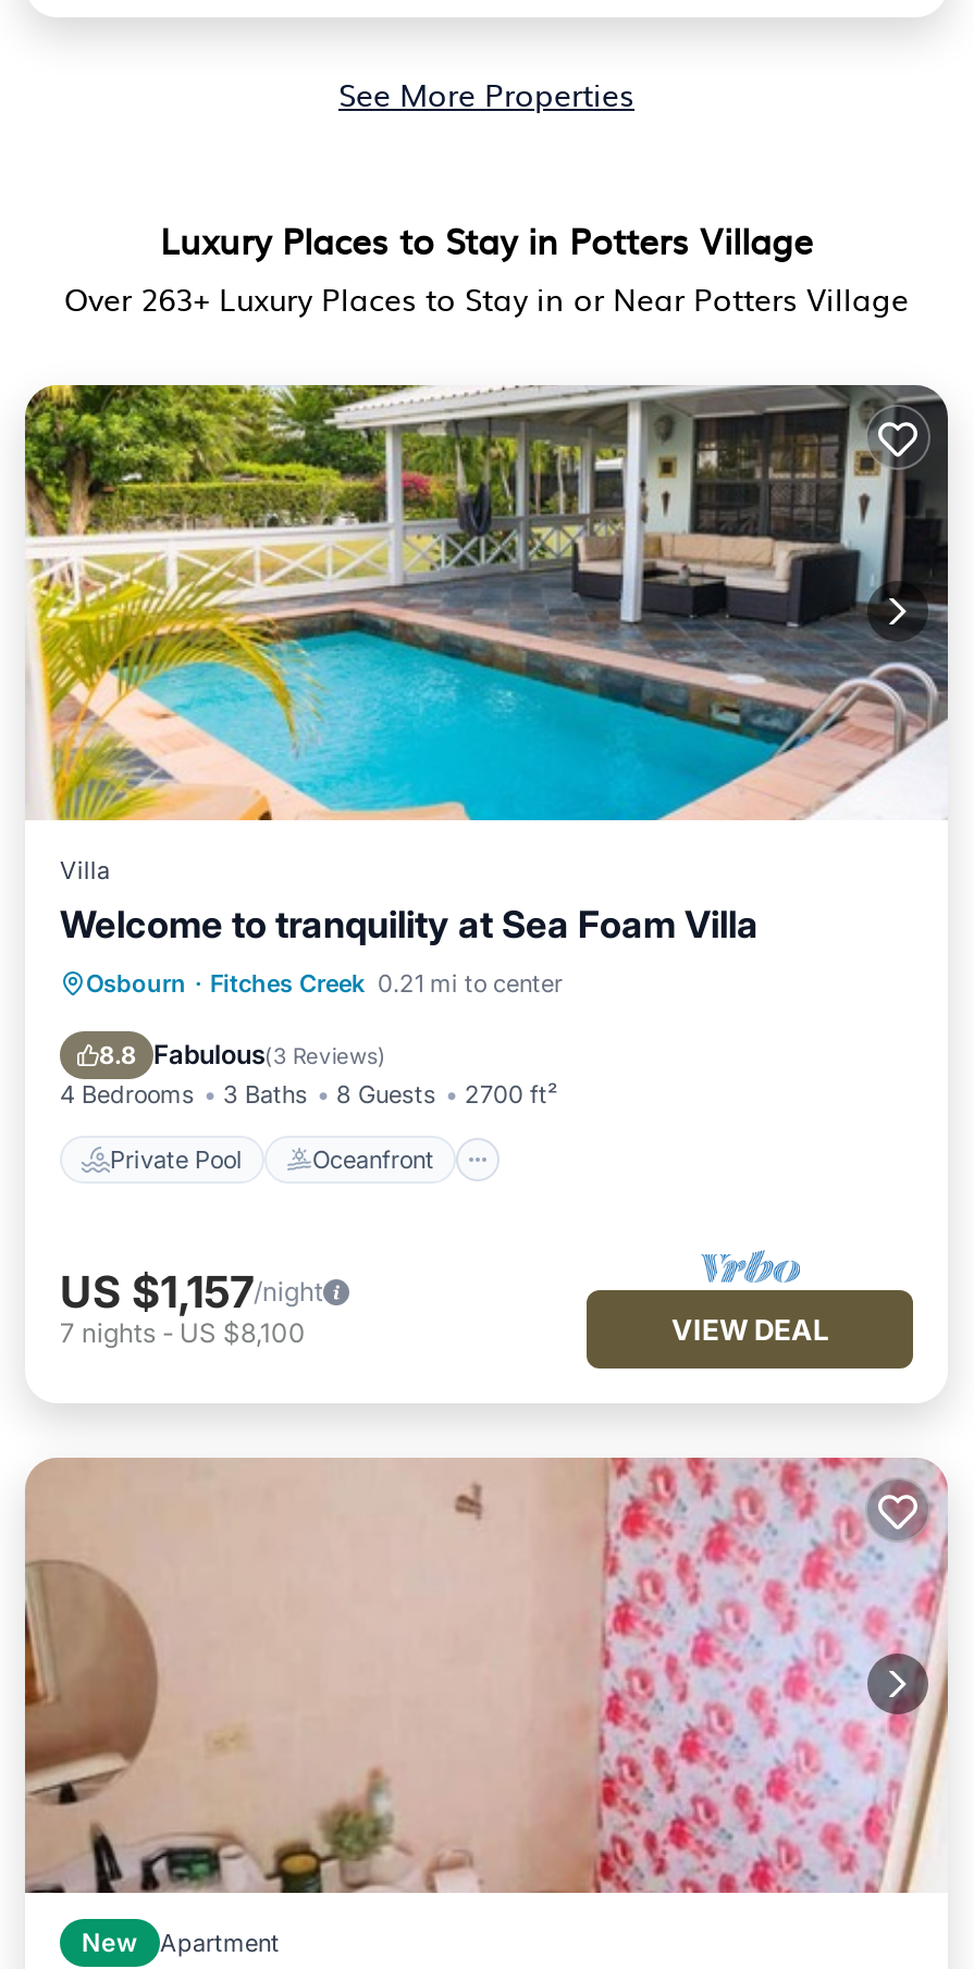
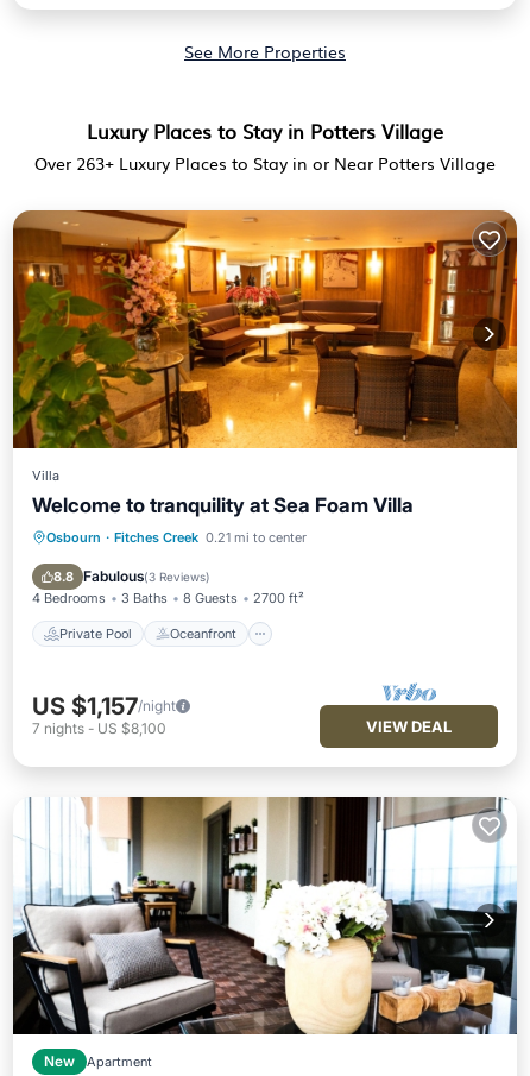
[25,383,950,822] [image] -> [12,209,518,449] [image]
[23,1456,950,1895] [image] -> [12,795,518,1036] [image]

